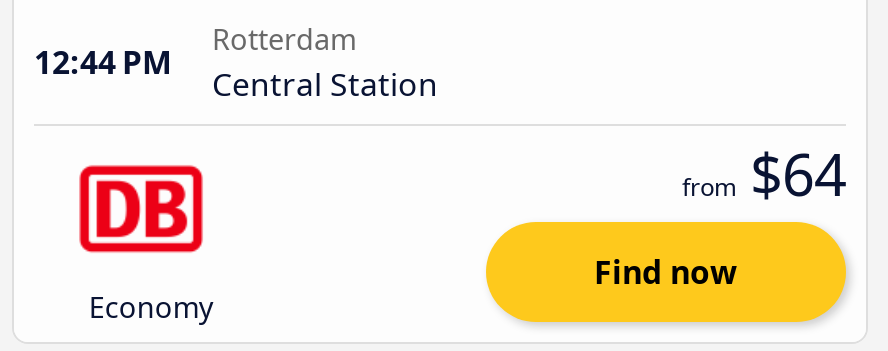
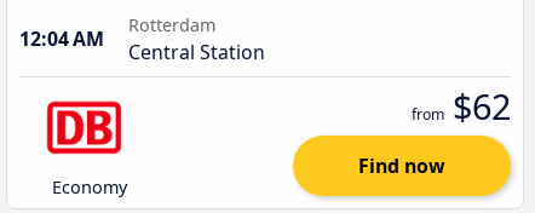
[34,40,172,84] 12:44 PM -> [19,25,104,52] 12:04 AM
[682,134,846,212] from $64 -> [412,82,511,129] from $62

